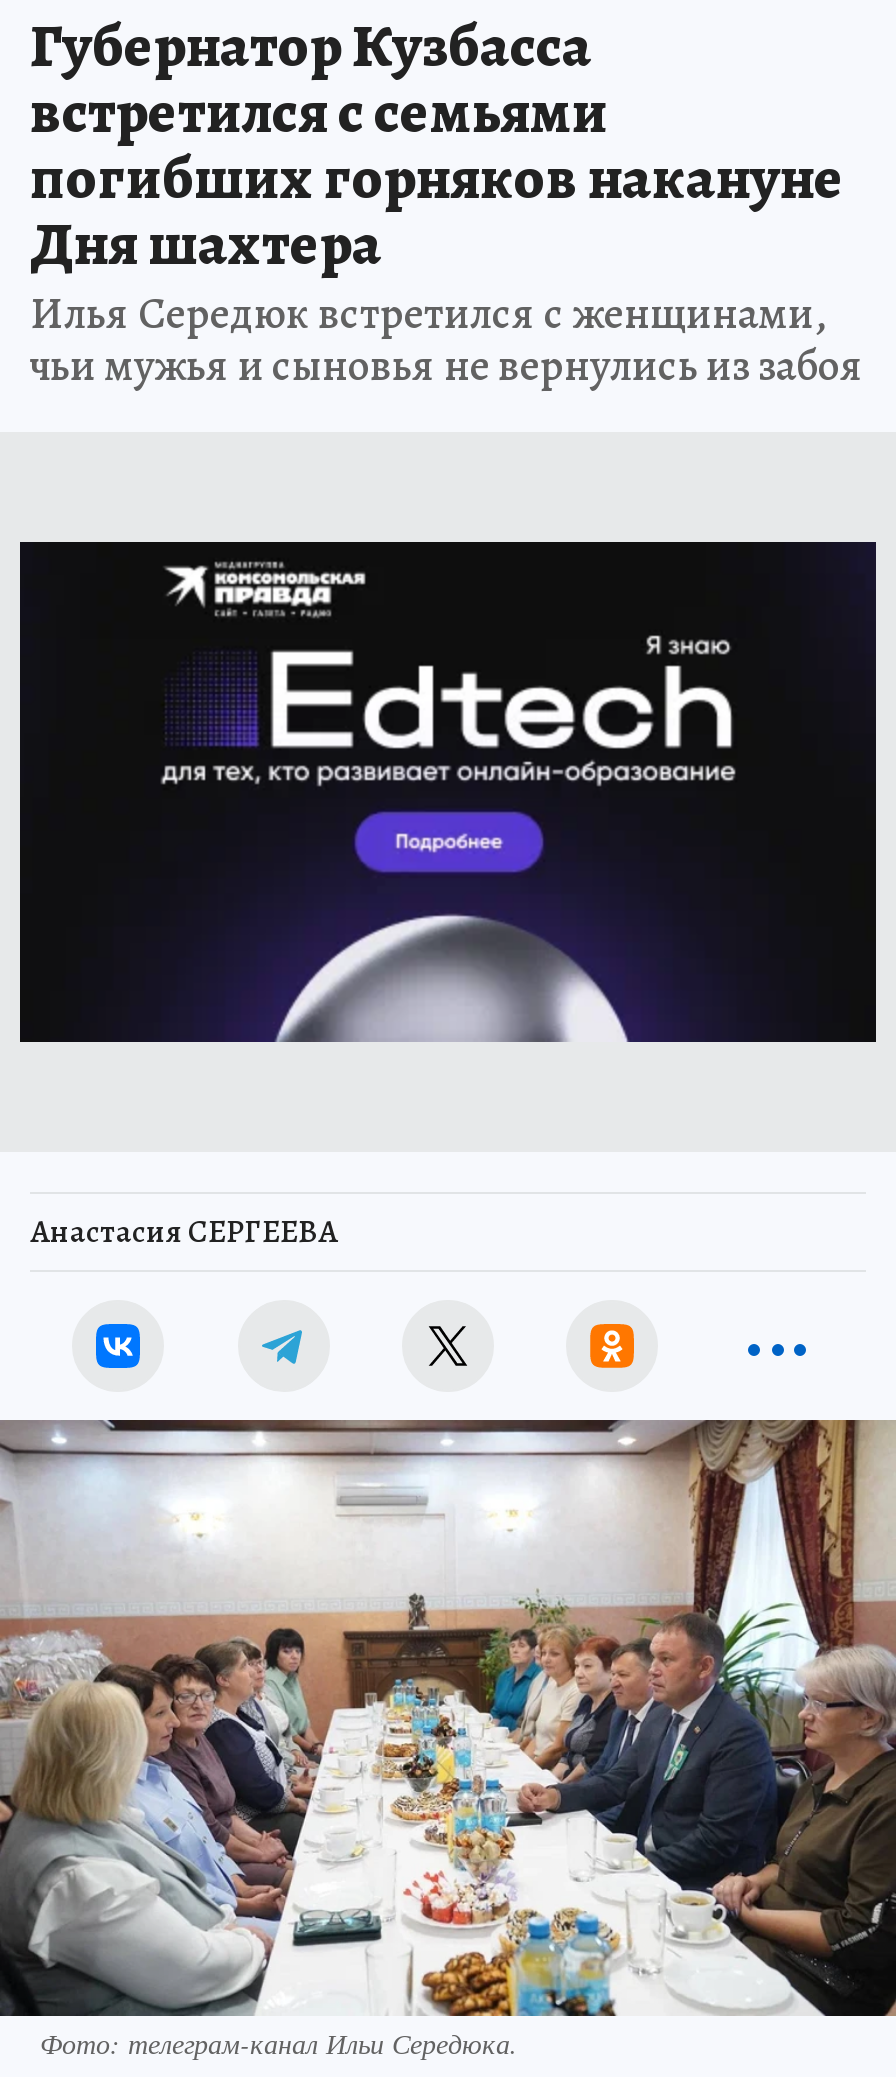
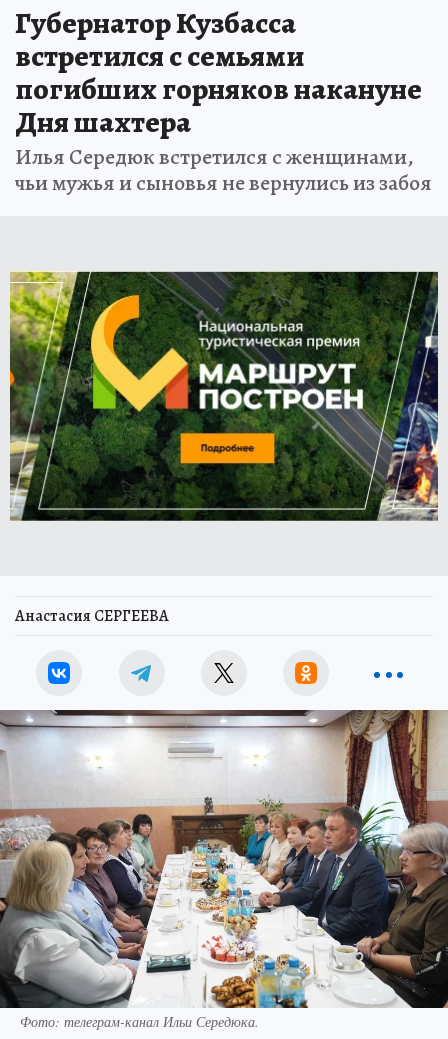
[18,540,878,1042] [image] -> [9,271,439,522] [image]

